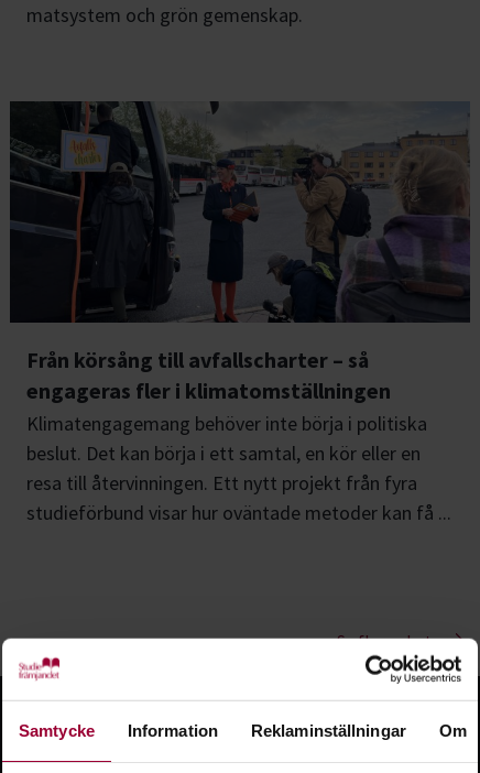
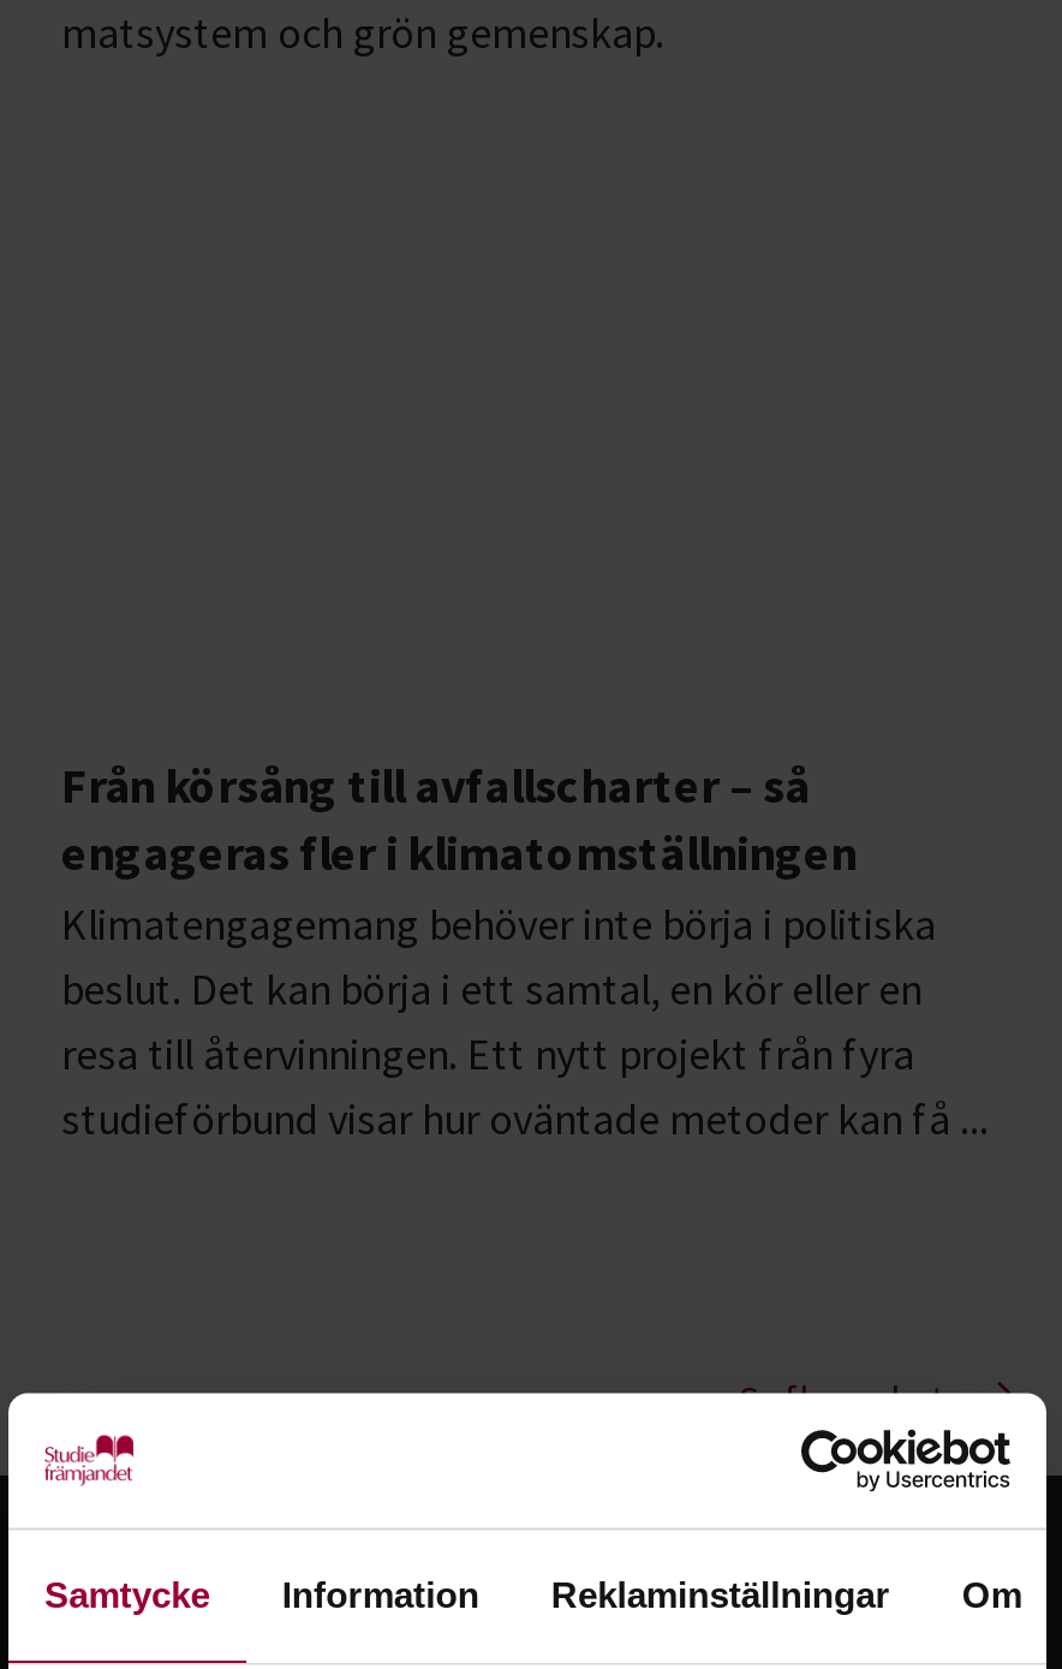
[10,101,470,323] [image] -> none

